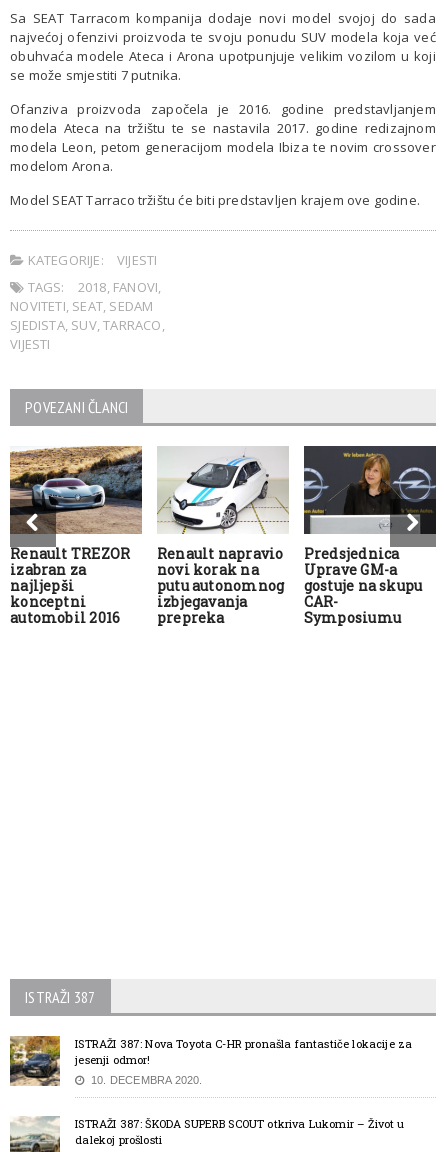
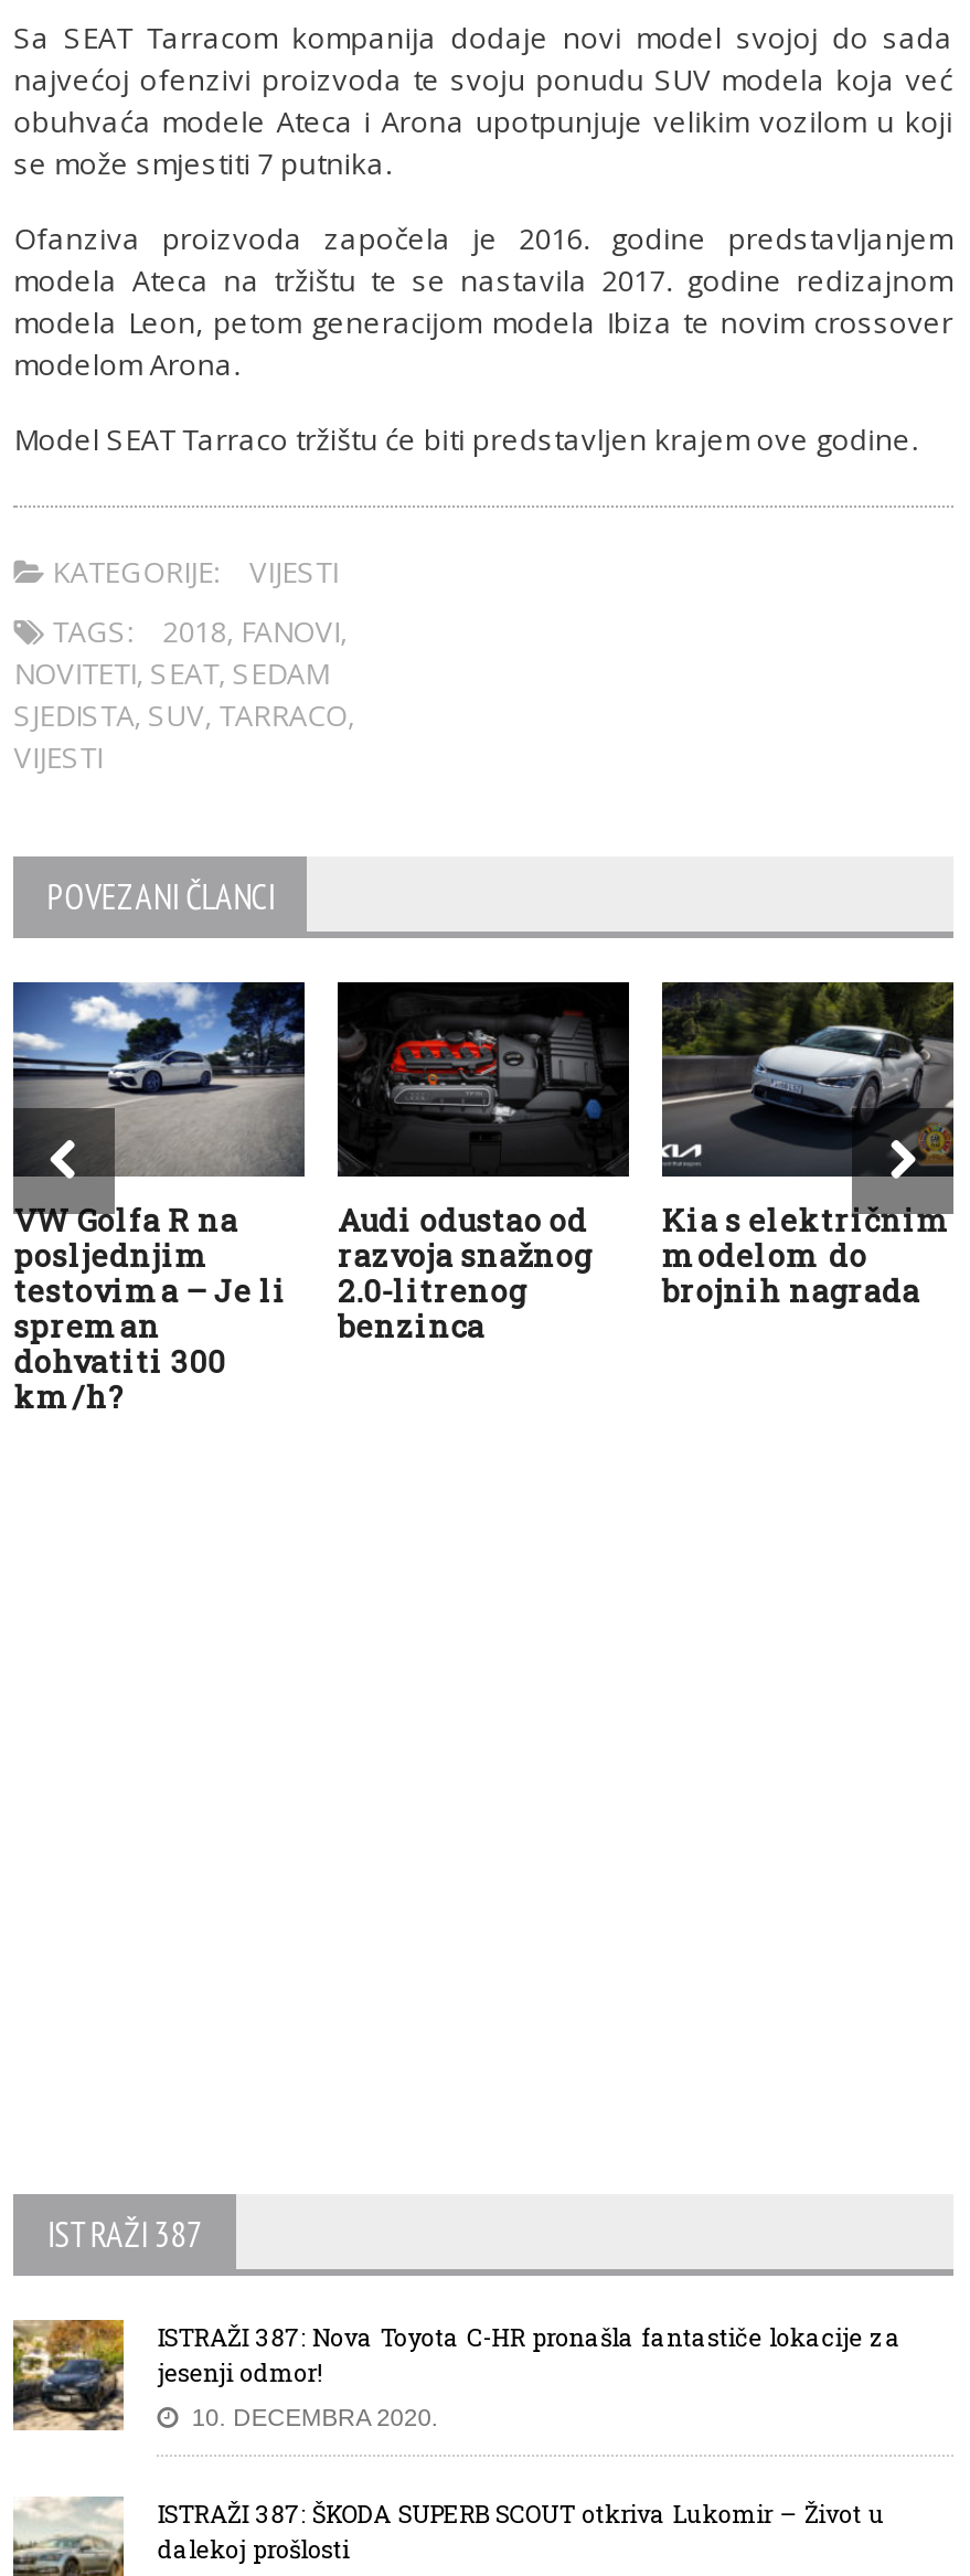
[9,445,143,627] [image] | Renault TREZOR | izabran za | najljepši | konceptni | automobil 2016 -> [11,980,307,1417] [image] | VW Golfa R na | posljednjim | testovima – Je li | spreman | dohvatiti 300 | km/h?
[157,446,289,627] [image] | Renault napravio | novi korak na | putu autonomnog | izbjegavanja | prepreka -> [335,980,631,1346] [image] | Audi odustao od | razvoja snažnog | 2.0-litrenog | benzinca
[304,446,436,627] [image] | Predsjednica | Uprave GM-a | gostuje na skupu | CAR- | Symposiumu -> [662,982,953,1311] [image] | Kia s električnim | modelom do | brojnih nagrada

